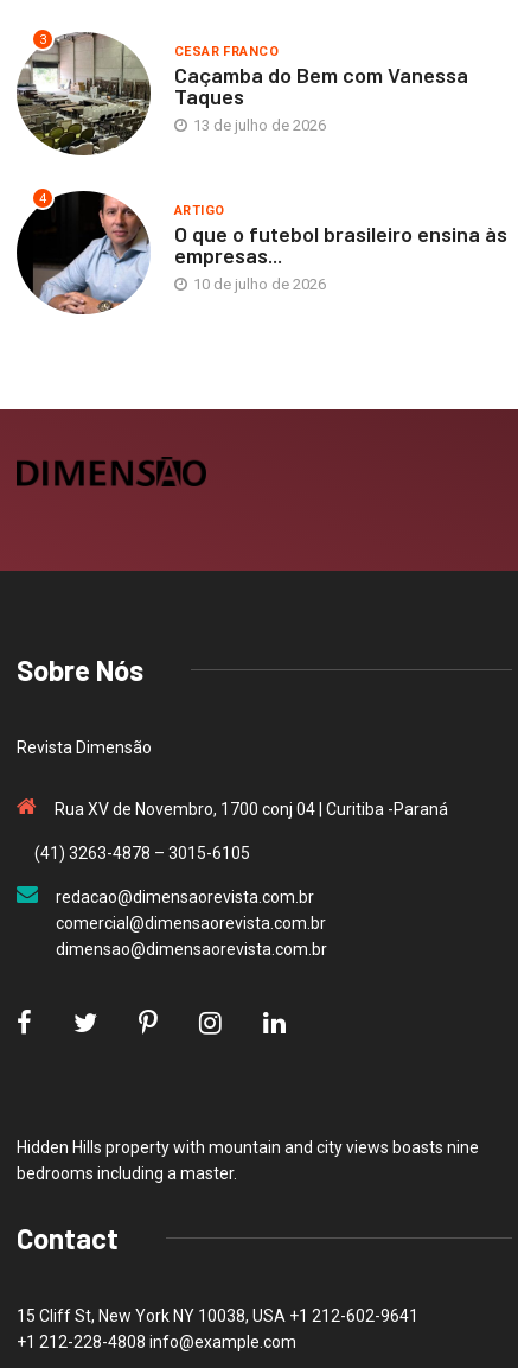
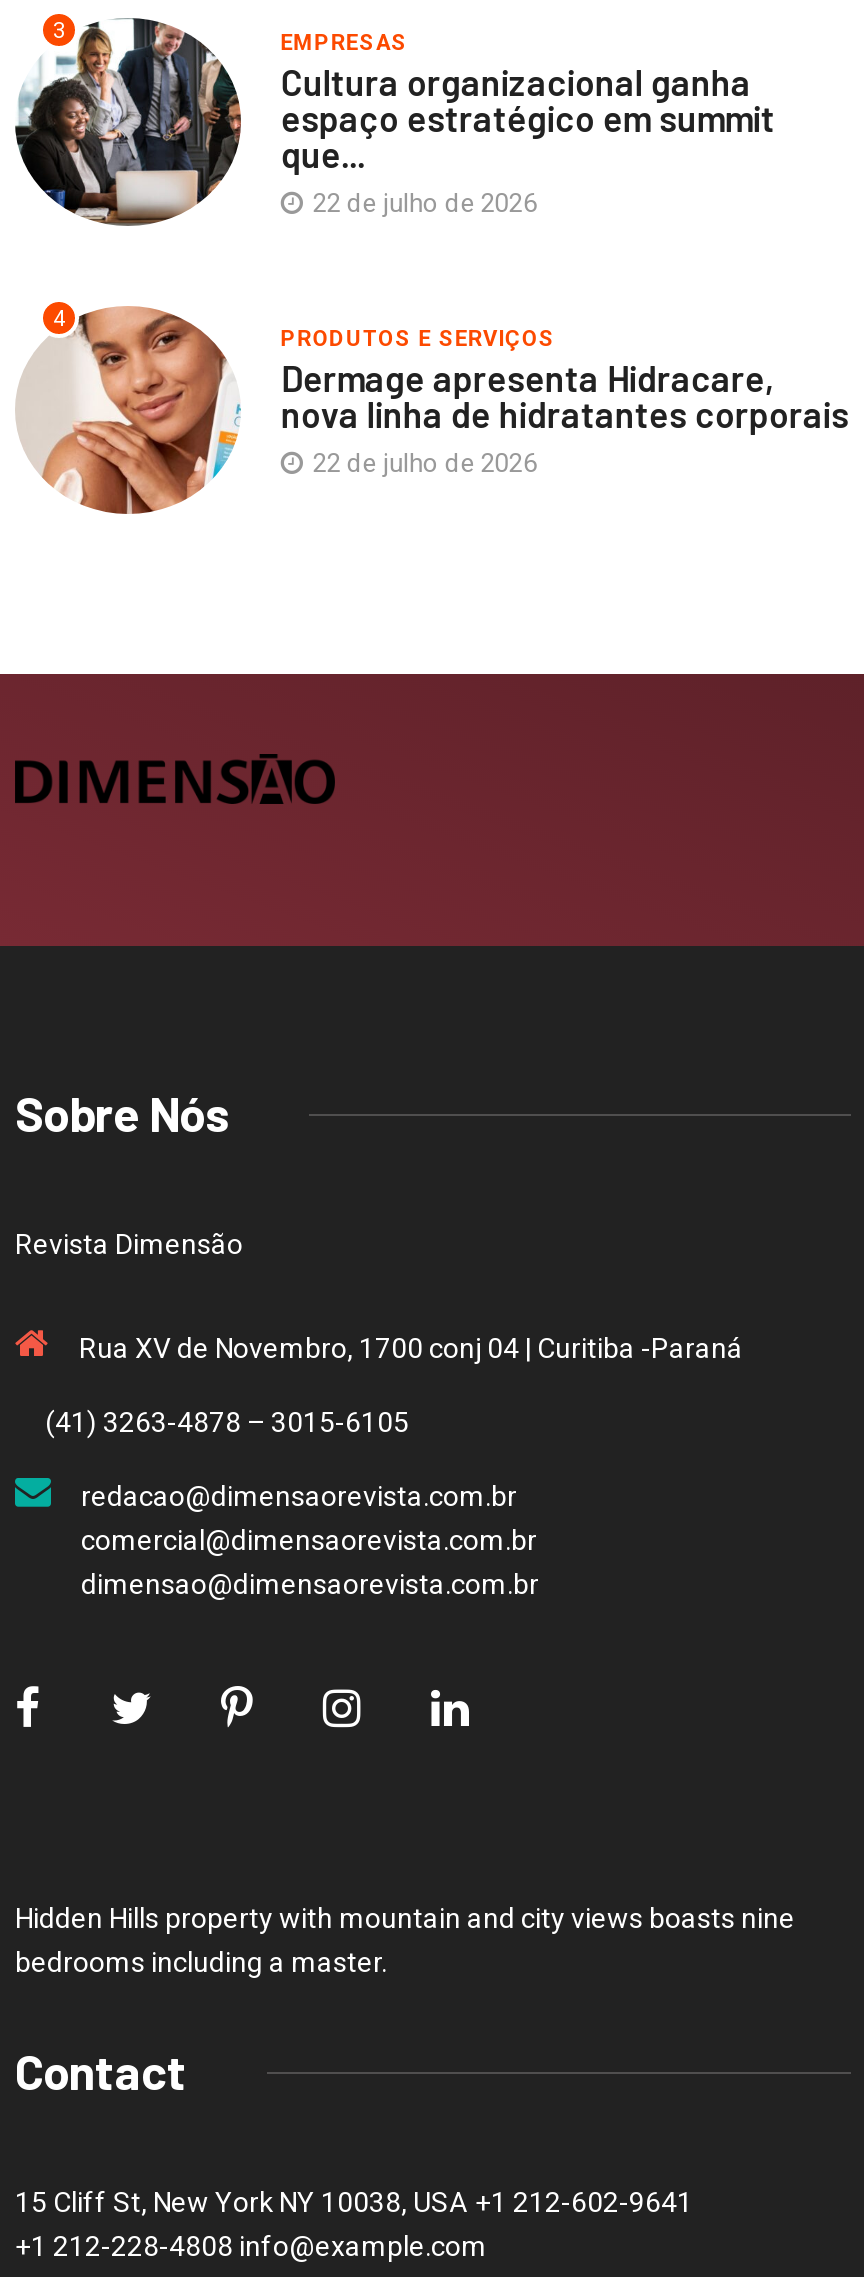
[17,32,468,153] [image] | CESAR FRANCO | Caçamba do Bem com Vanessa | Taques | 13 de julho de 2026 -> [17,20,775,224] [image] | EMPRESAS | Cultura organizacional ganha | espaço estratégico em summit | que... | 22 de julho de 2026
[15,190,507,314] [image] | ARTIGO | O que o futebol brasileiro ensina às | empresas... | 10 de julho de 2026 -> [15,306,849,512] [image] | PRODUTOS E SERVIÇOS | Dermage apresenta Hidracare, | nova linha de hidratantes corporais | 22 de julho de 2026

